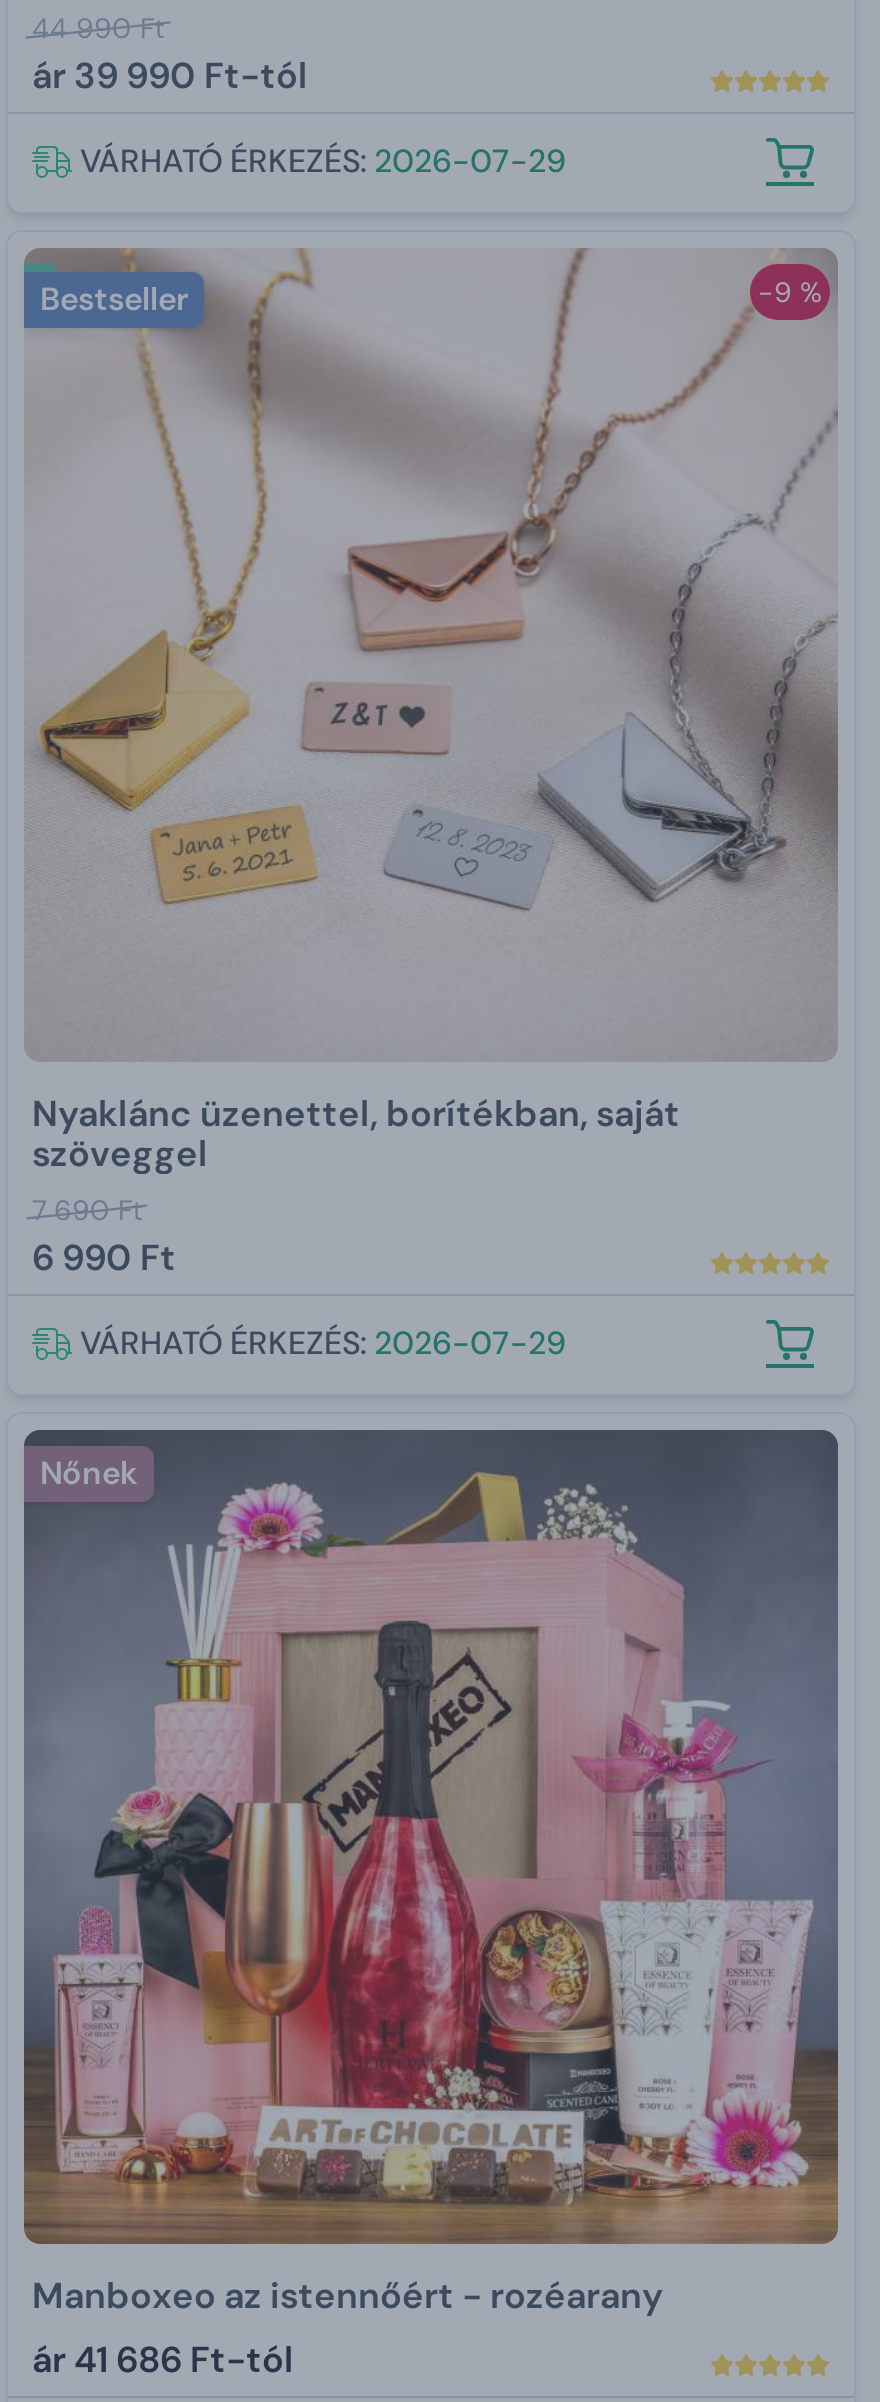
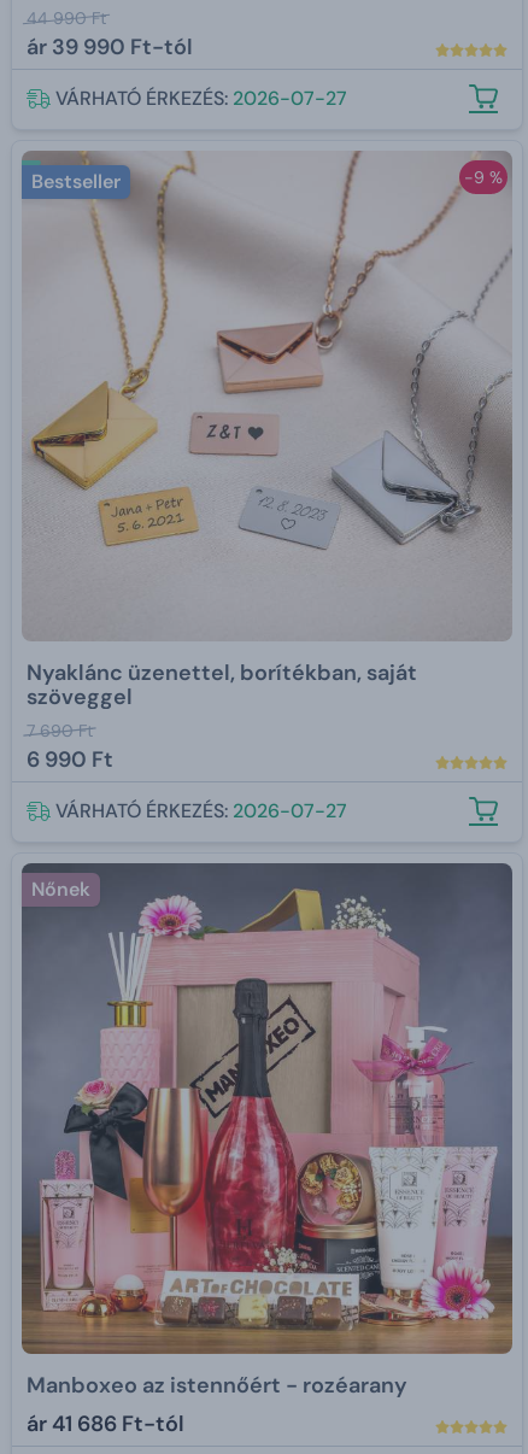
[80,139,566,181] VÁRHATÓ ÉRKEZÉS: 2026-07-29 -> [55,85,347,110] VÁRHATÓ ÉRKEZÉS: 2026-07-27
[80,1321,566,1363] VÁRHATÓ ÉRKEZÉS: 2026-07-29 -> [55,798,347,823] VÁRHATÓ ÉRKEZÉS: 2026-07-27

